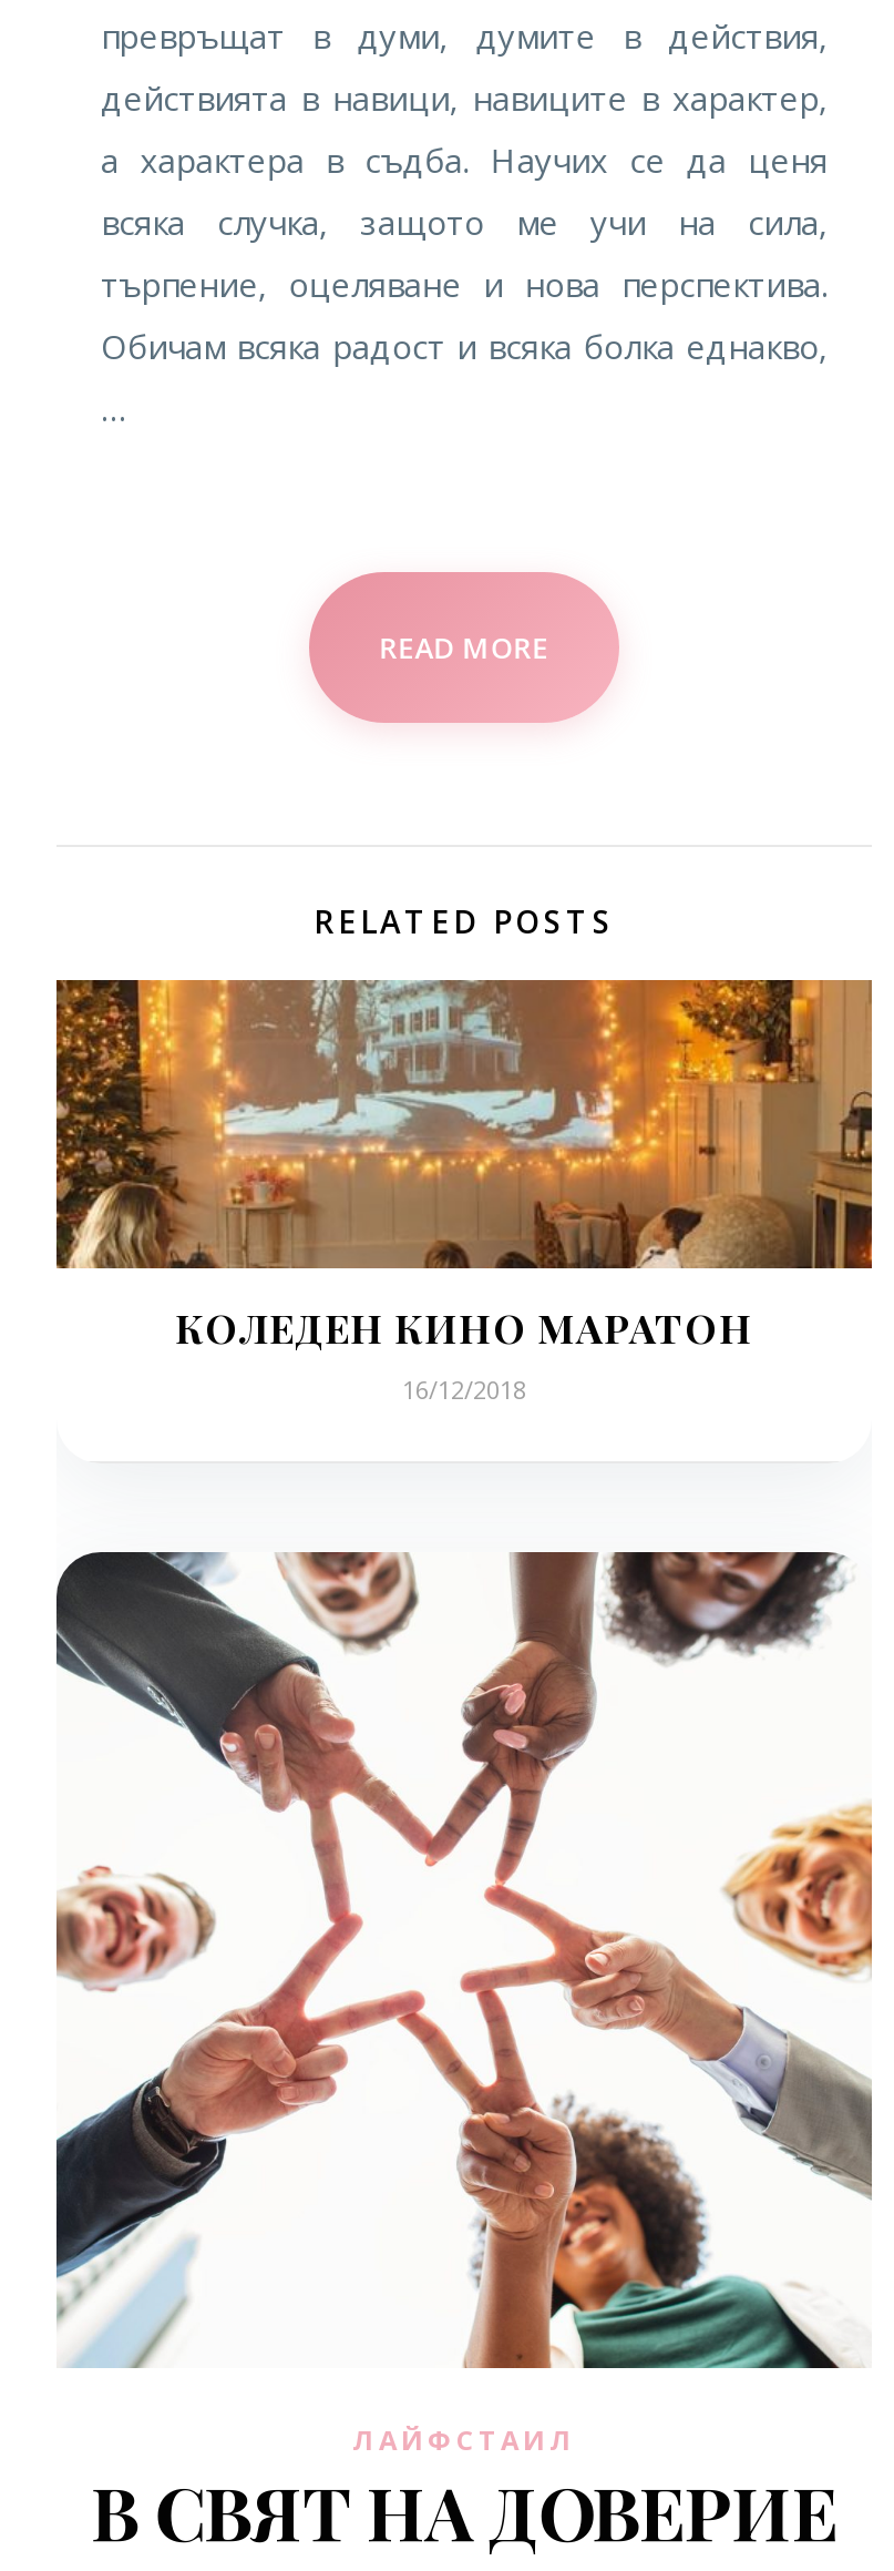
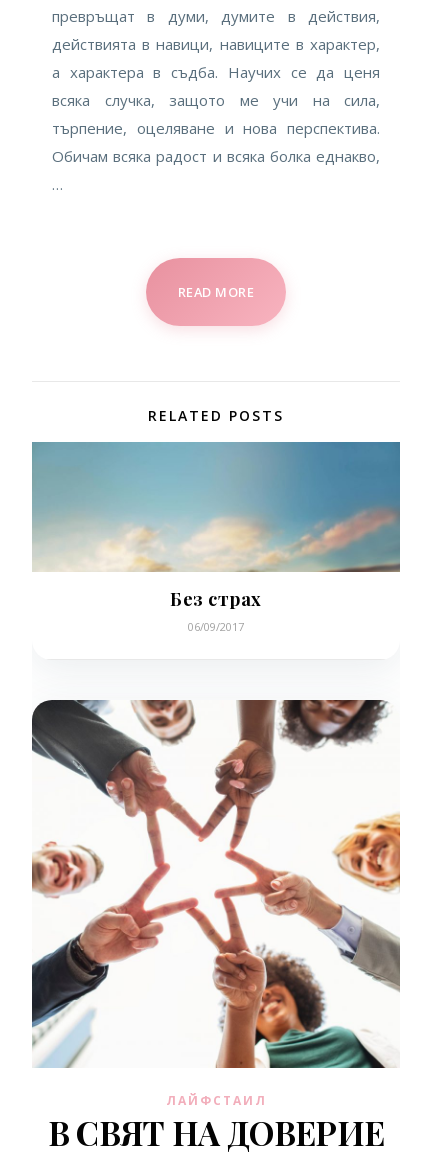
[54,977,874,1404] [image] | КОЛЕДЕН КИНО МАРАТОН | 16/12/2018 -> [31,441,401,634] [image] | Без страх | 06/09/2017

